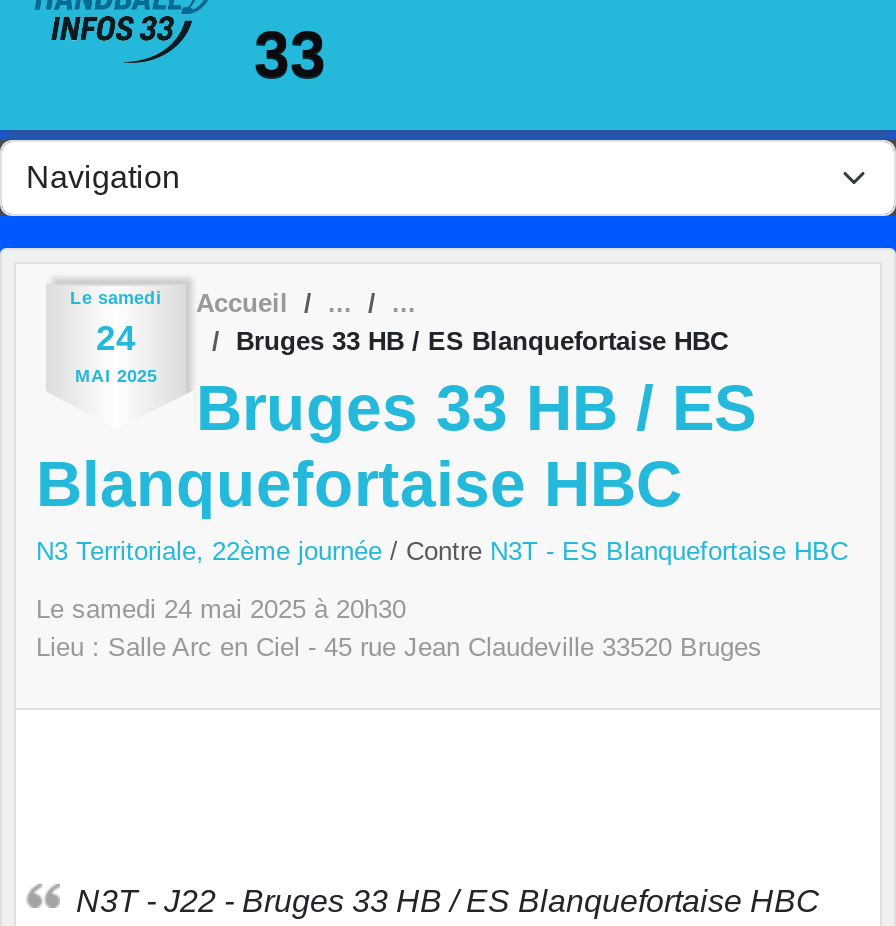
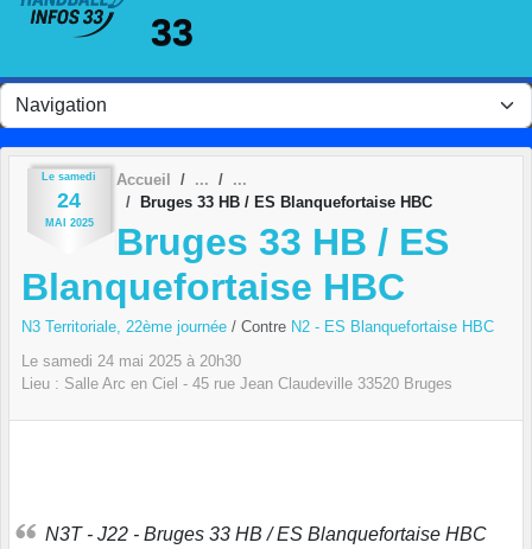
[36,535,848,565] N3 Territoriale, 22ème journée / Contre N3T - ES Blanquefortaise HBC -> [21,317,494,335] N3 Territoriale, 22ème journée / Contre N2 - ES Blanquefortaise HBC

